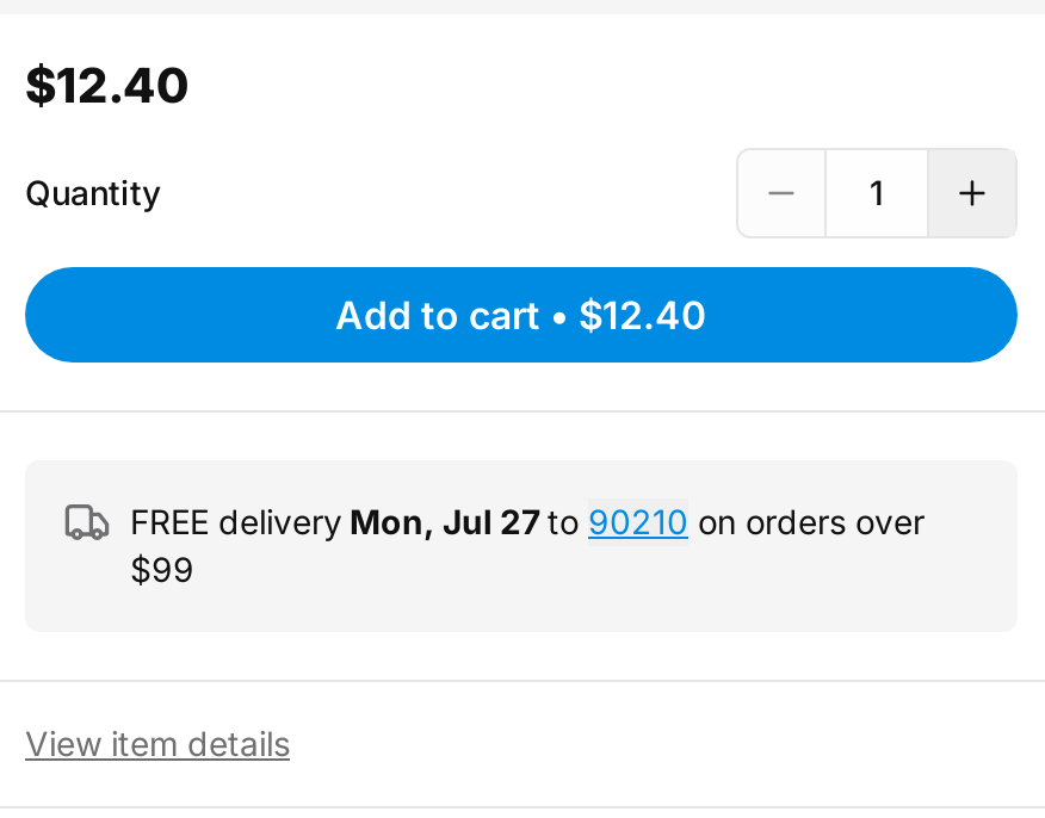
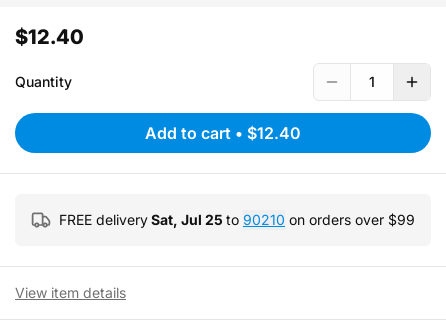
[130,501,925,589] FREE delivery Mon, Jul 27 to 90210 on orders over | $99 -> [59,211,415,228] FREE delivery Sat, Jul 25 to 90210 on orders over $99

